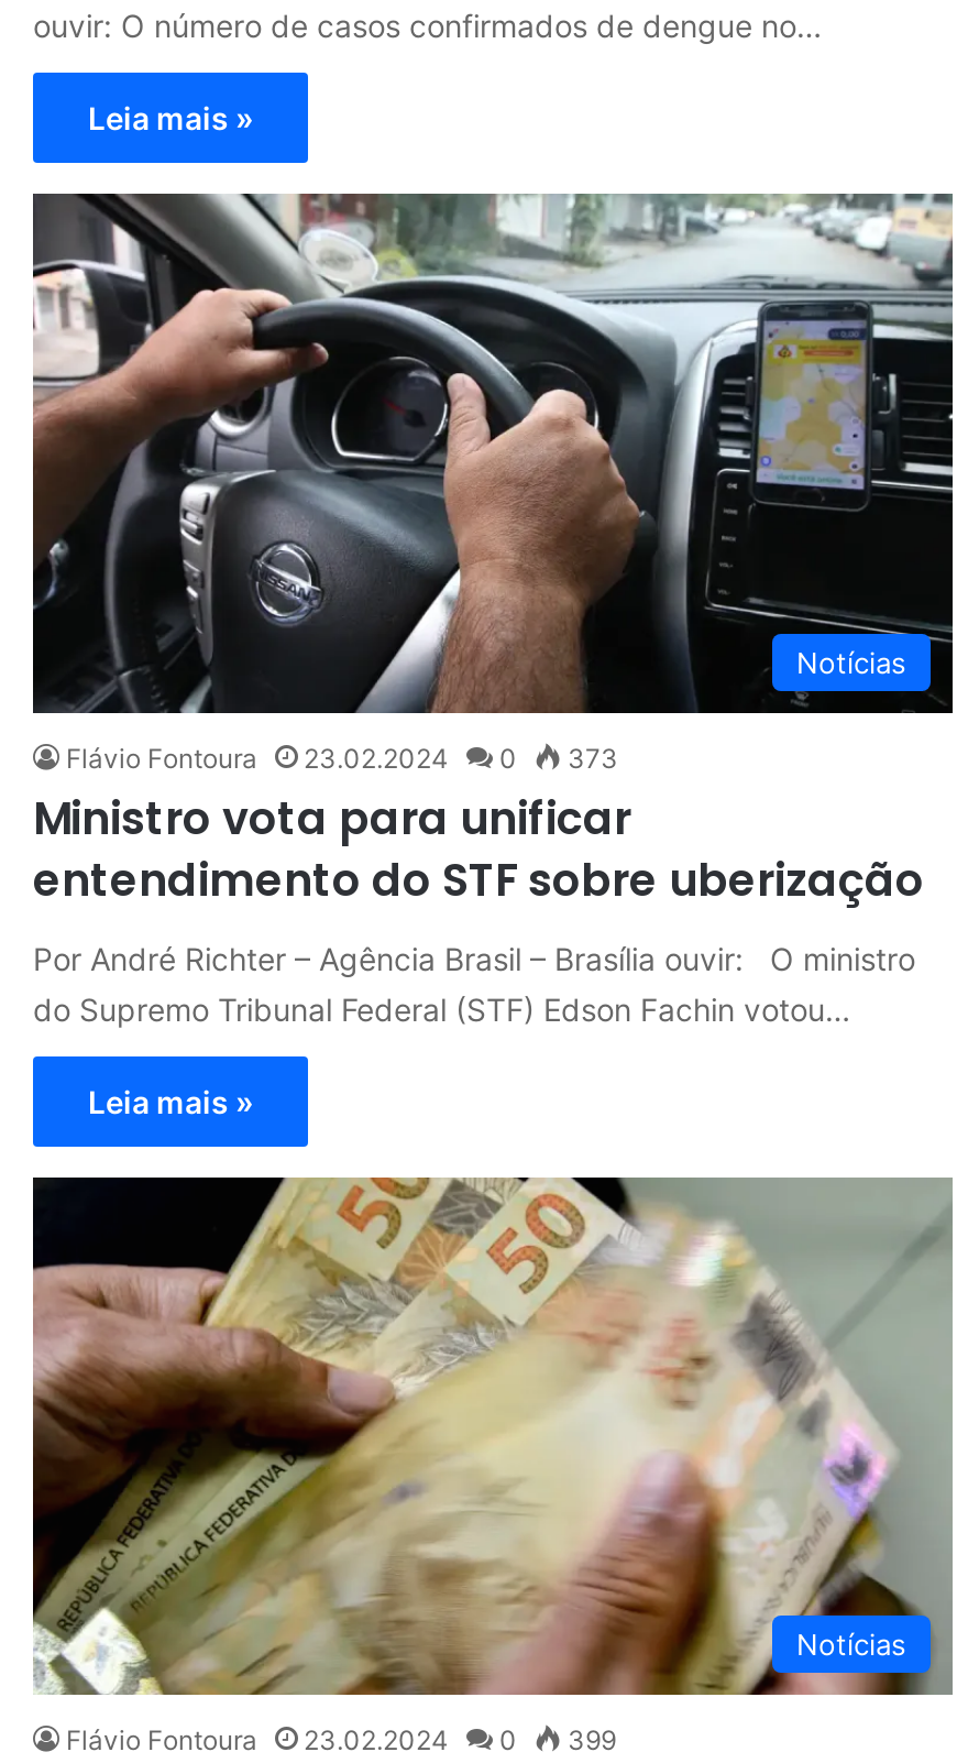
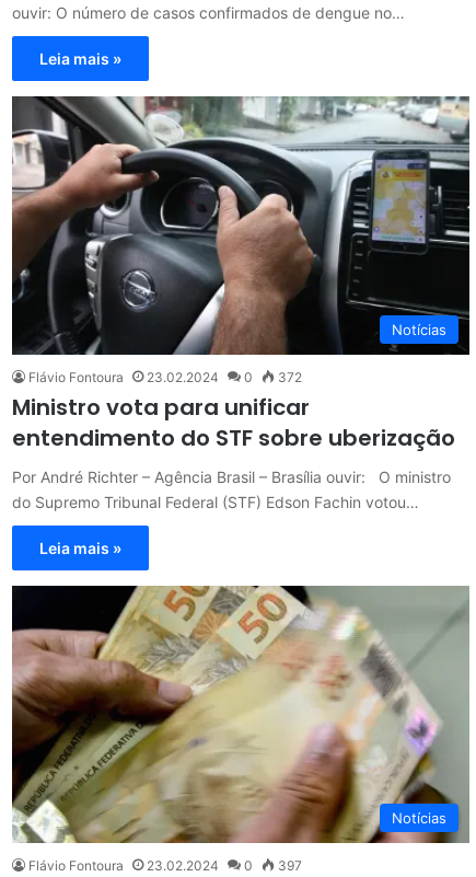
[66,741,618,774] Flávio Fontoura 23.02.2024 0 373 -> [28,369,302,385] Flávio Fontoura 23.02.2024 0 372
[66,1724,616,1757] Flávio Fontoura 23.02.2024 0 399 -> [28,858,302,874] Flávio Fontoura 23.02.2024 0 397

